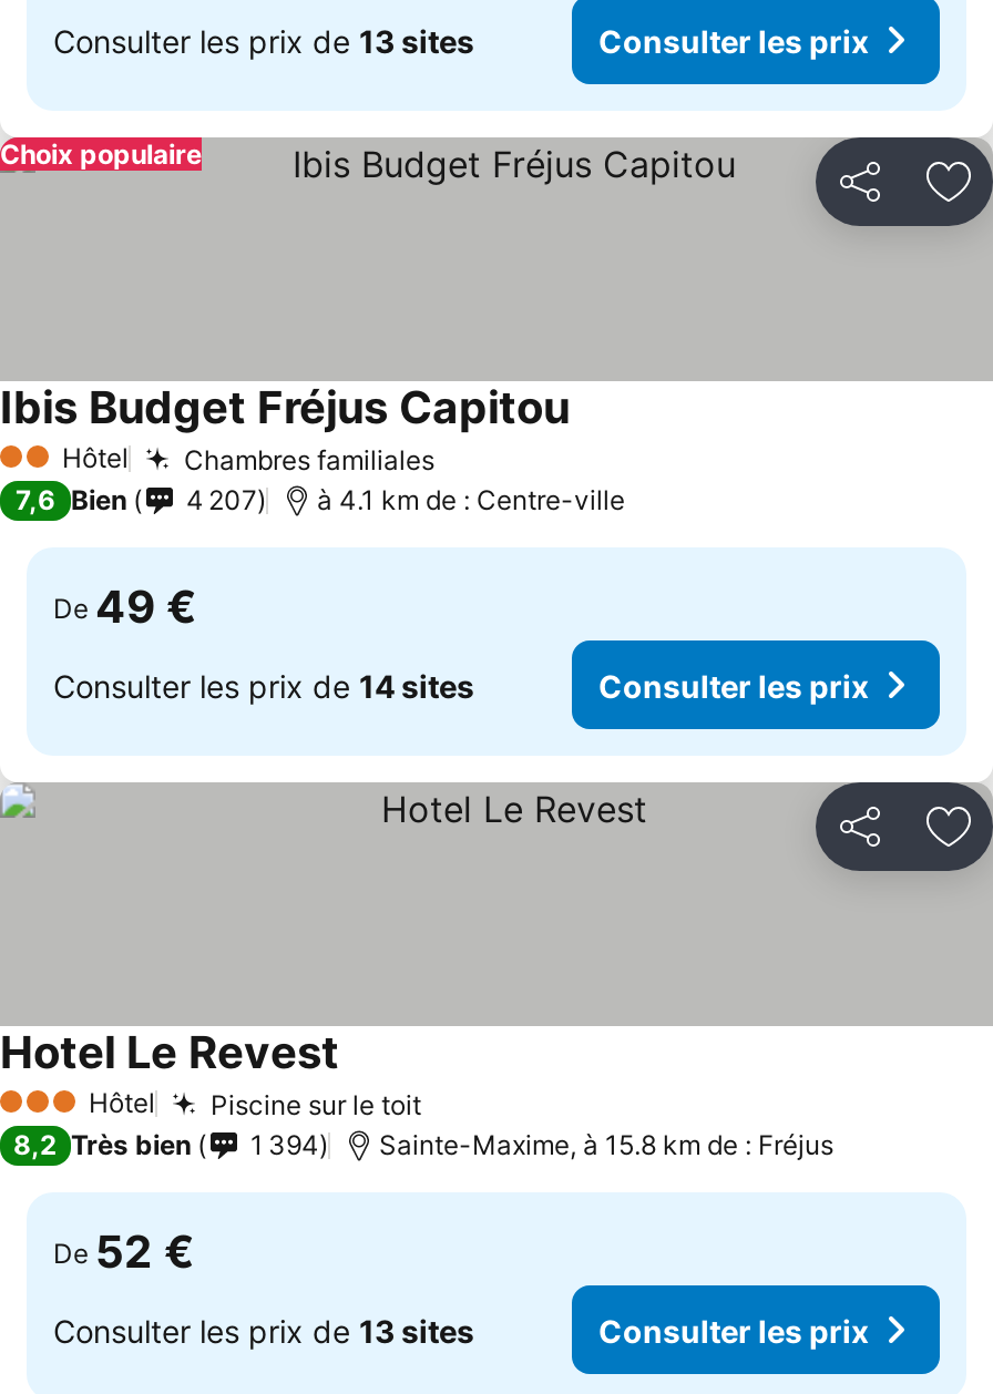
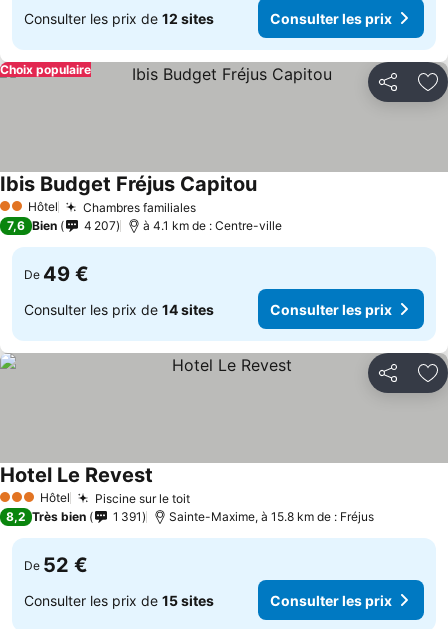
[53,21,474,59] Consulter les prix de 13 sites -> [24,9,214,26] Consulter les prix de 12 sites
[250,1128,319,1161] 1 394 -> [113,509,142,524] 1 391
[53,1311,474,1349] Consulter les prix de 13 sites -> [24,591,214,608] Consulter les prix de 15 sites

